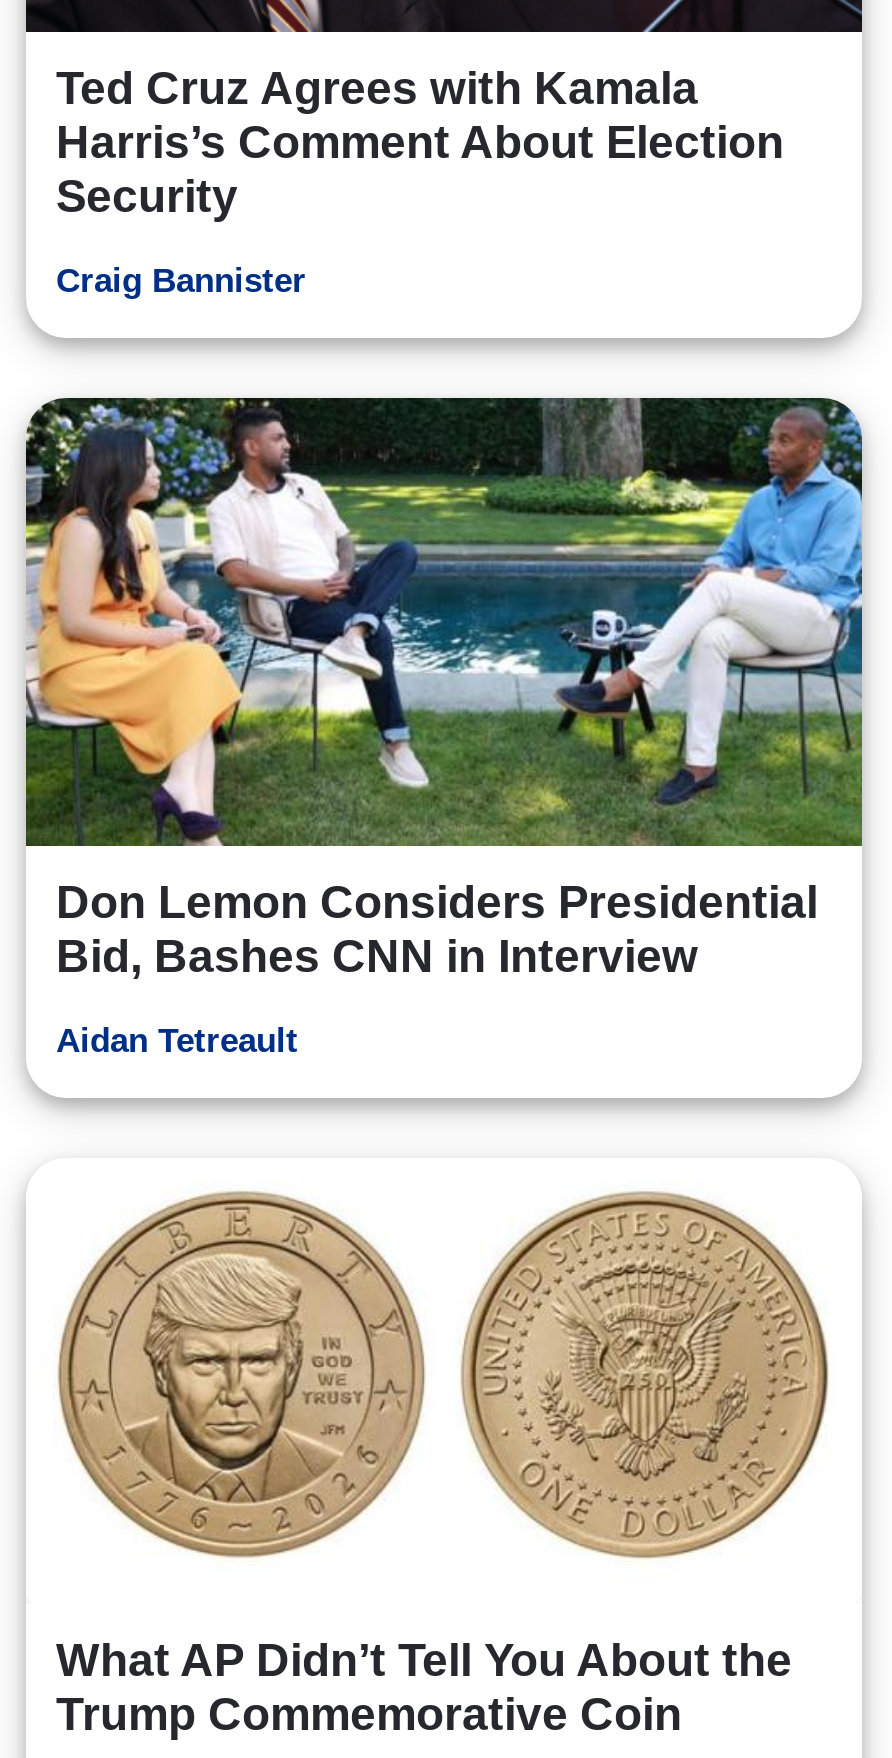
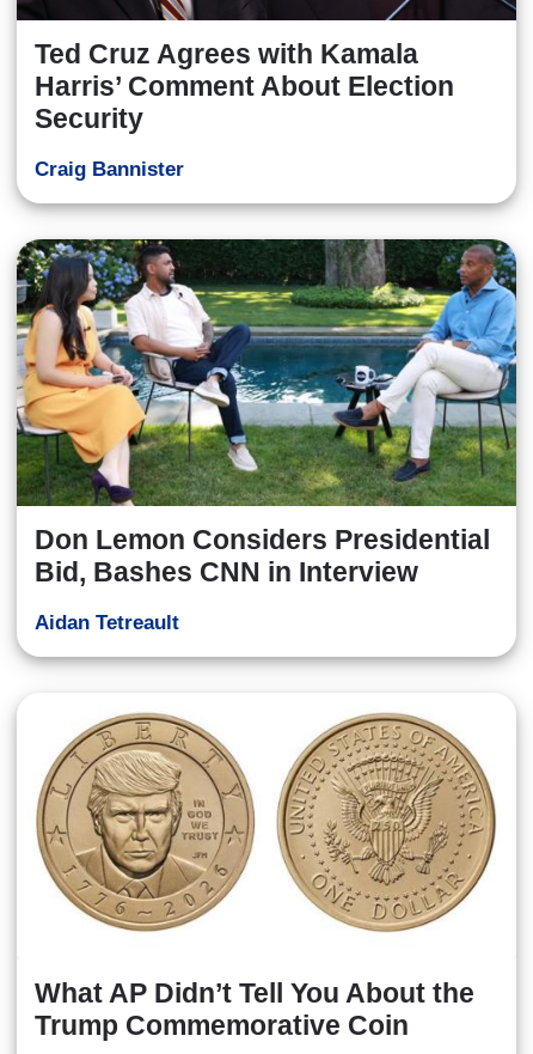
[56,117,784,169] Harris’s Comment About Election -> [35,70,454,101] Harris’ Comment About Election

